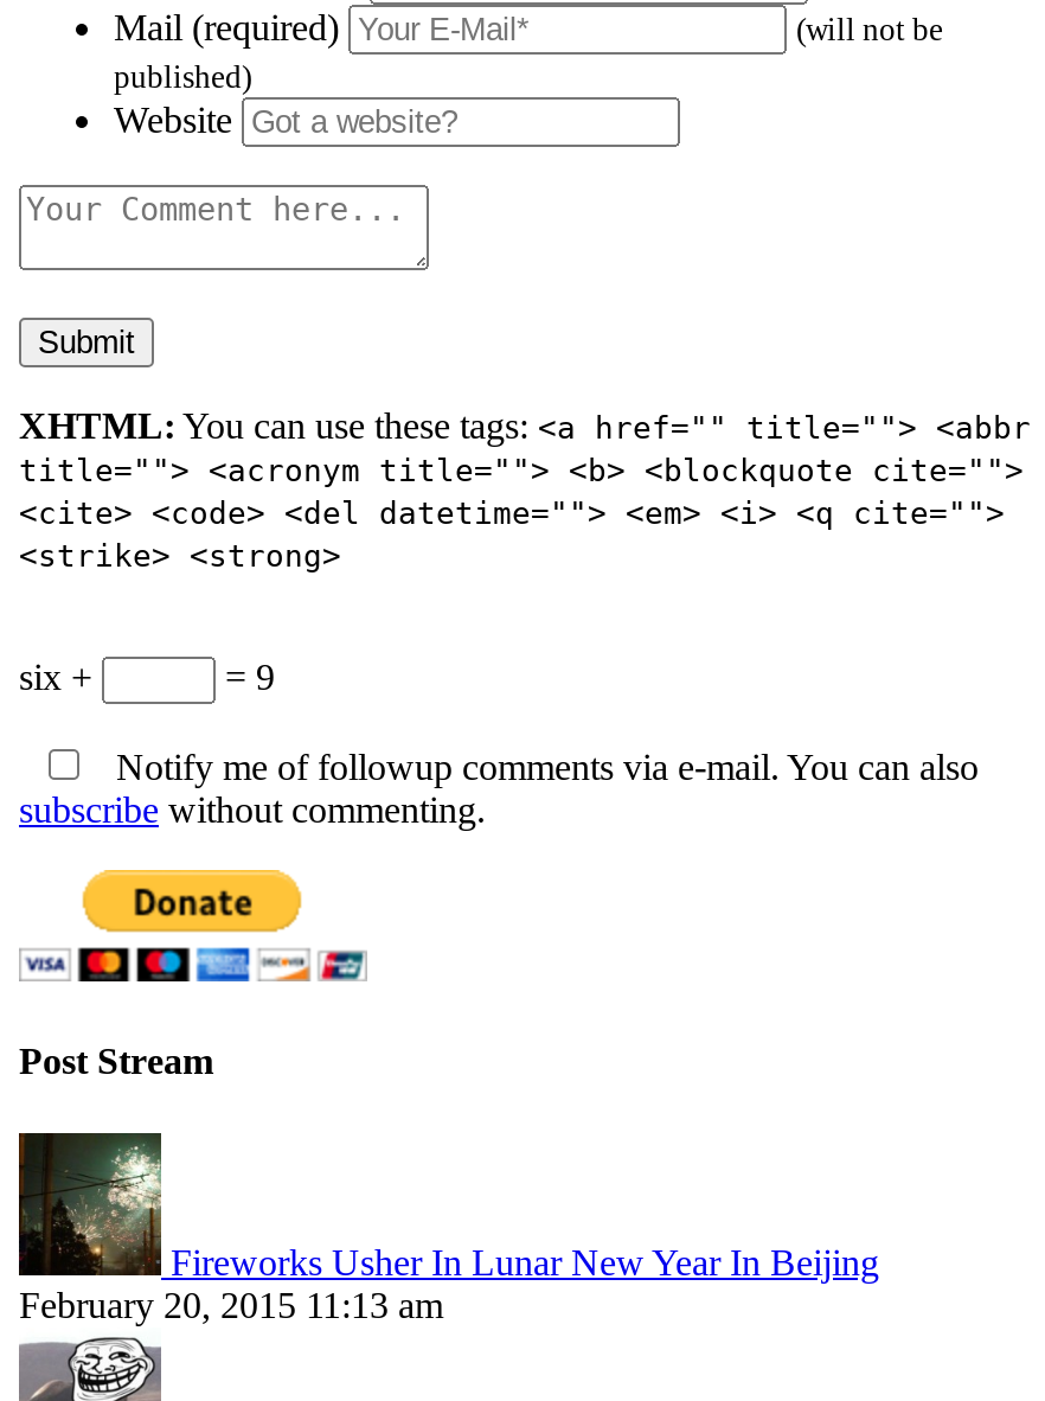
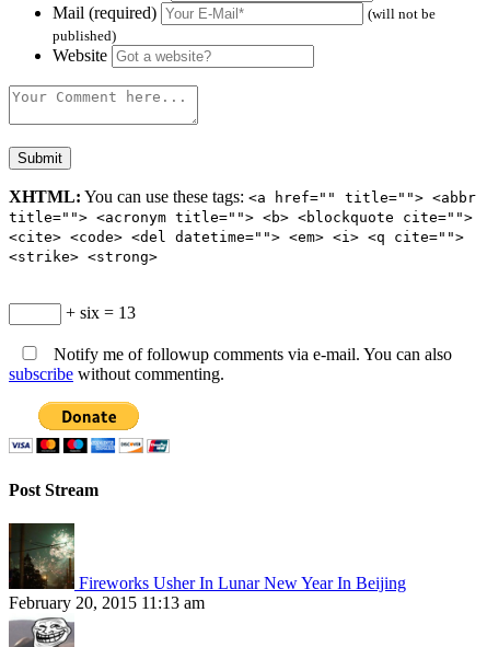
[19,656,275,696] six + | = 9 -> [61,303,136,322] + six = 13

